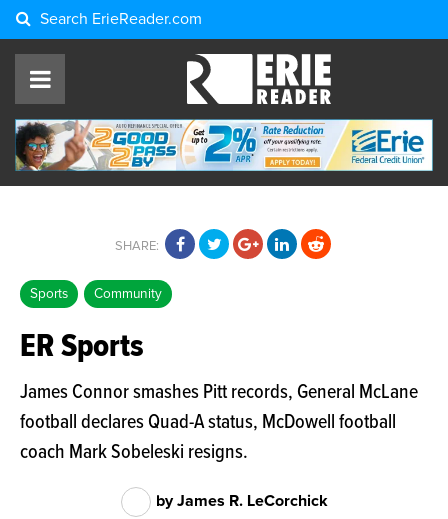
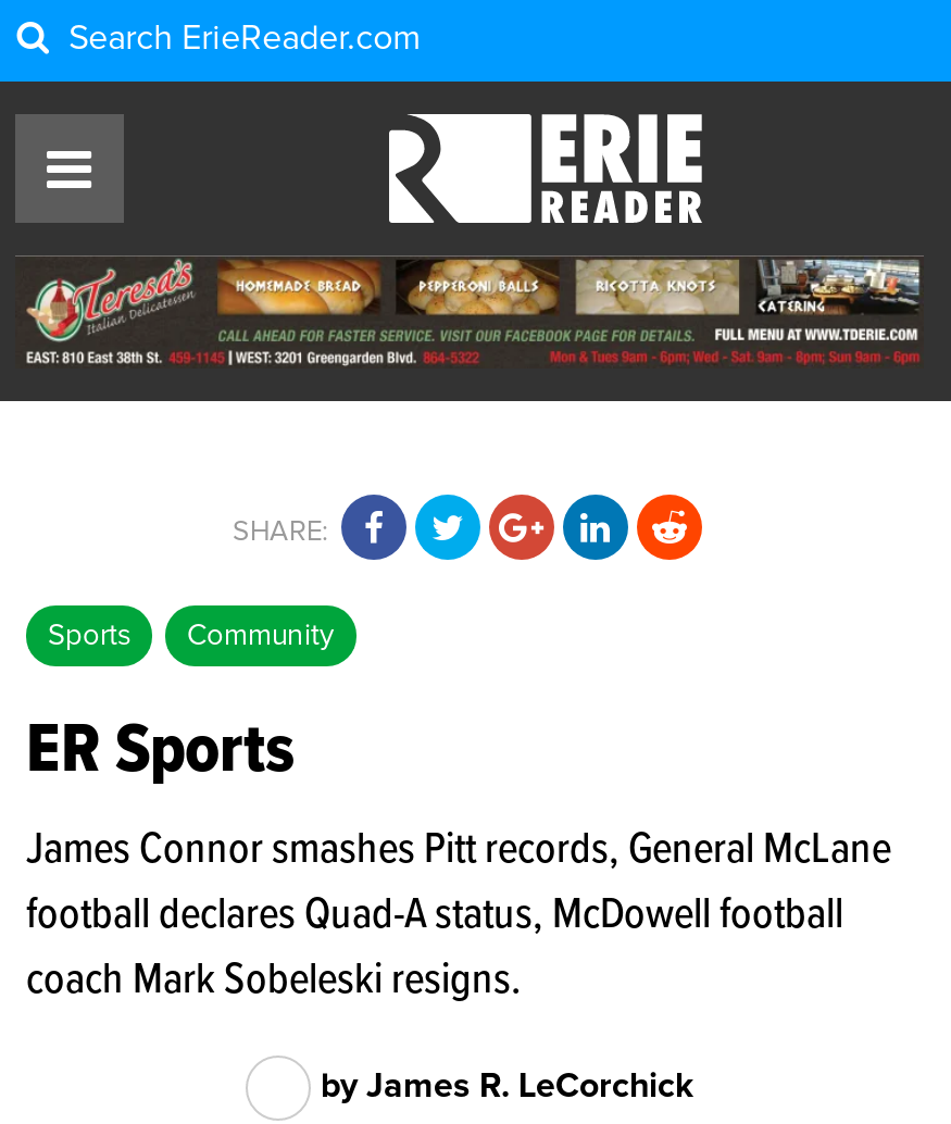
[14,118,434,172] [image] -> [15,255,924,369] [image]

